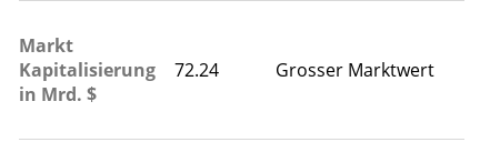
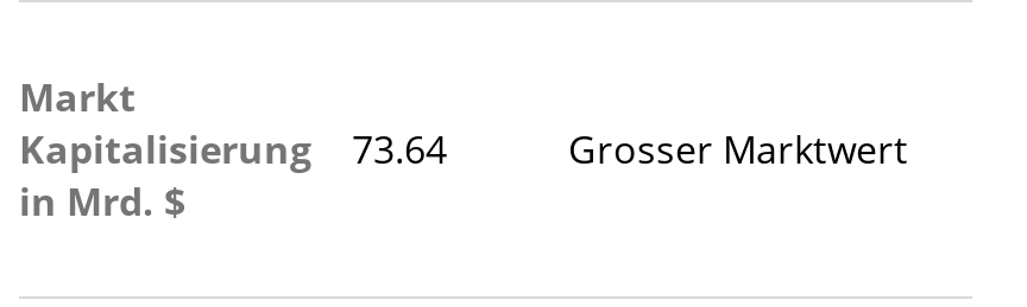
[19,58,219,82] Kapitalisierung 72.24 -> [19,123,447,175] Kapitalisierung 73.64

